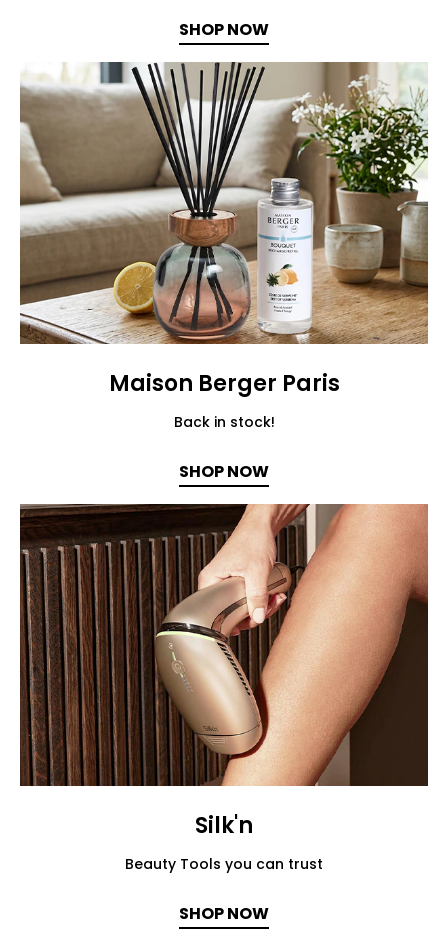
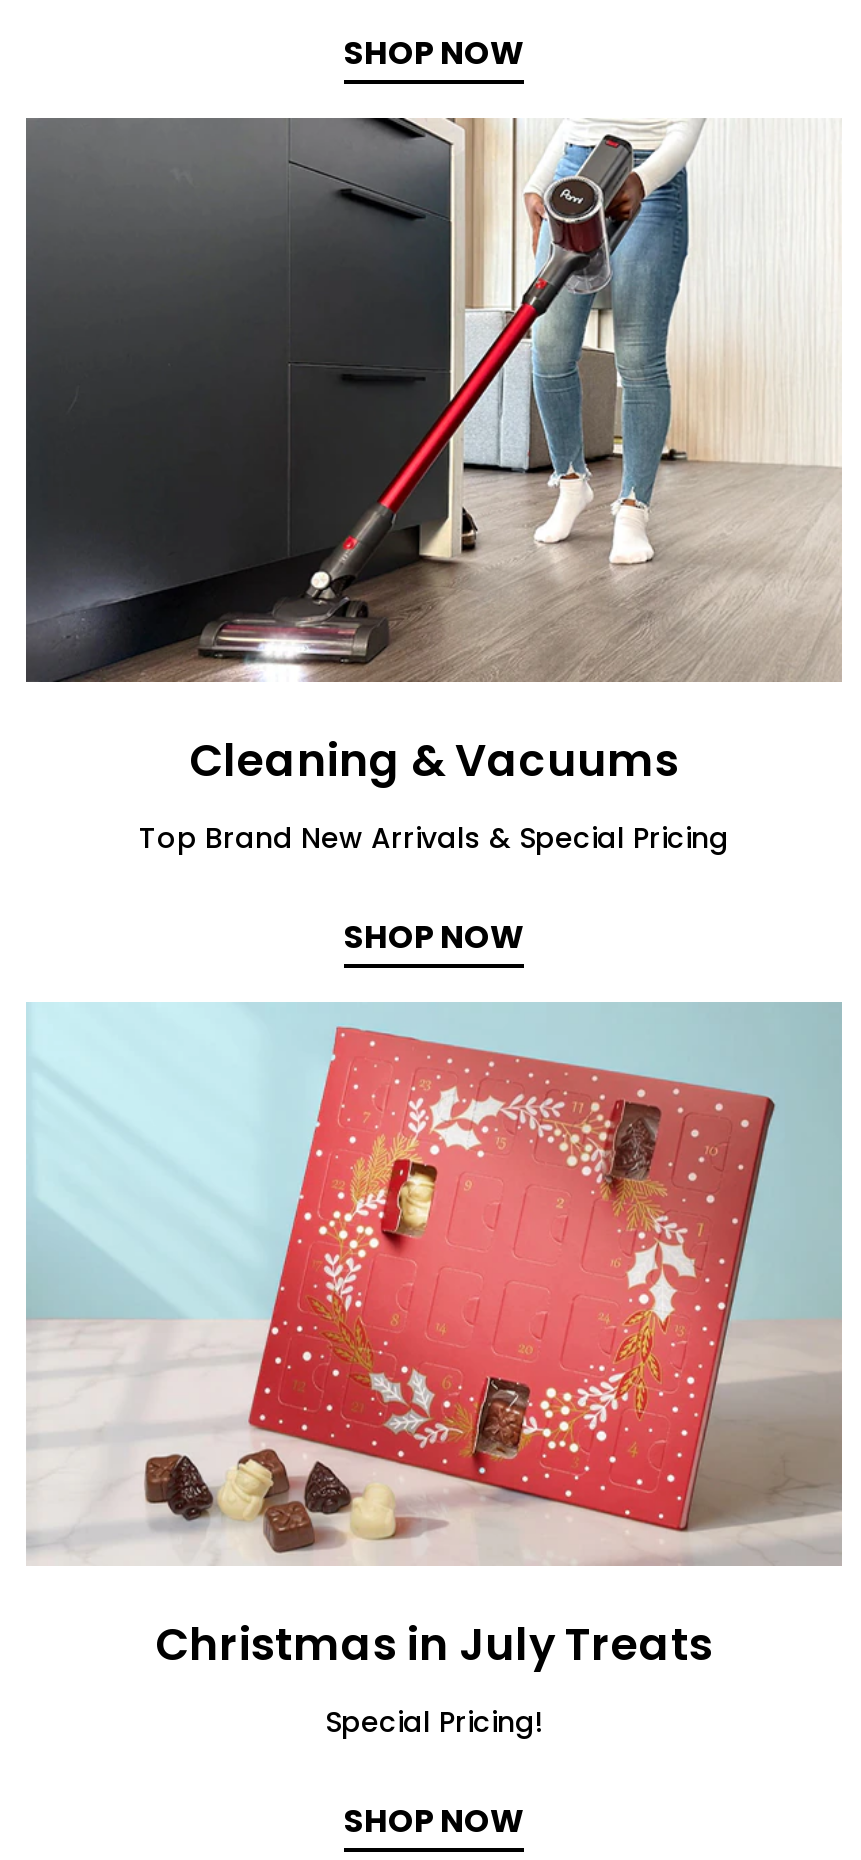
[19,61,429,432] [image] | Maison Berger Paris | Back in stock! -> [24,116,842,859] [image] | Cleaning & Vacuums | Top Brand New Arrivals & Special Pricing
[19,503,429,874] [image] | Silk'n | Beauty Tools you can trust -> [26,1002,842,1743] [image] | Christmas in July Treats | Special Pricing!

